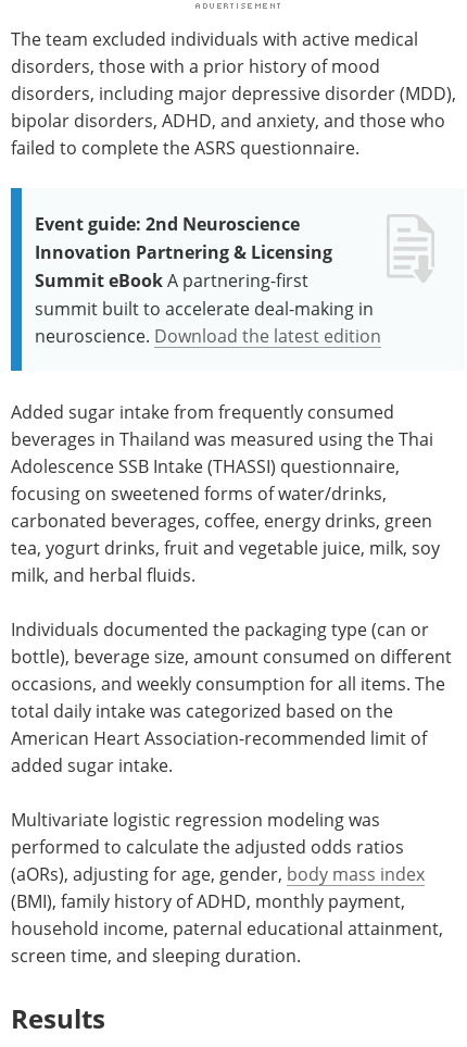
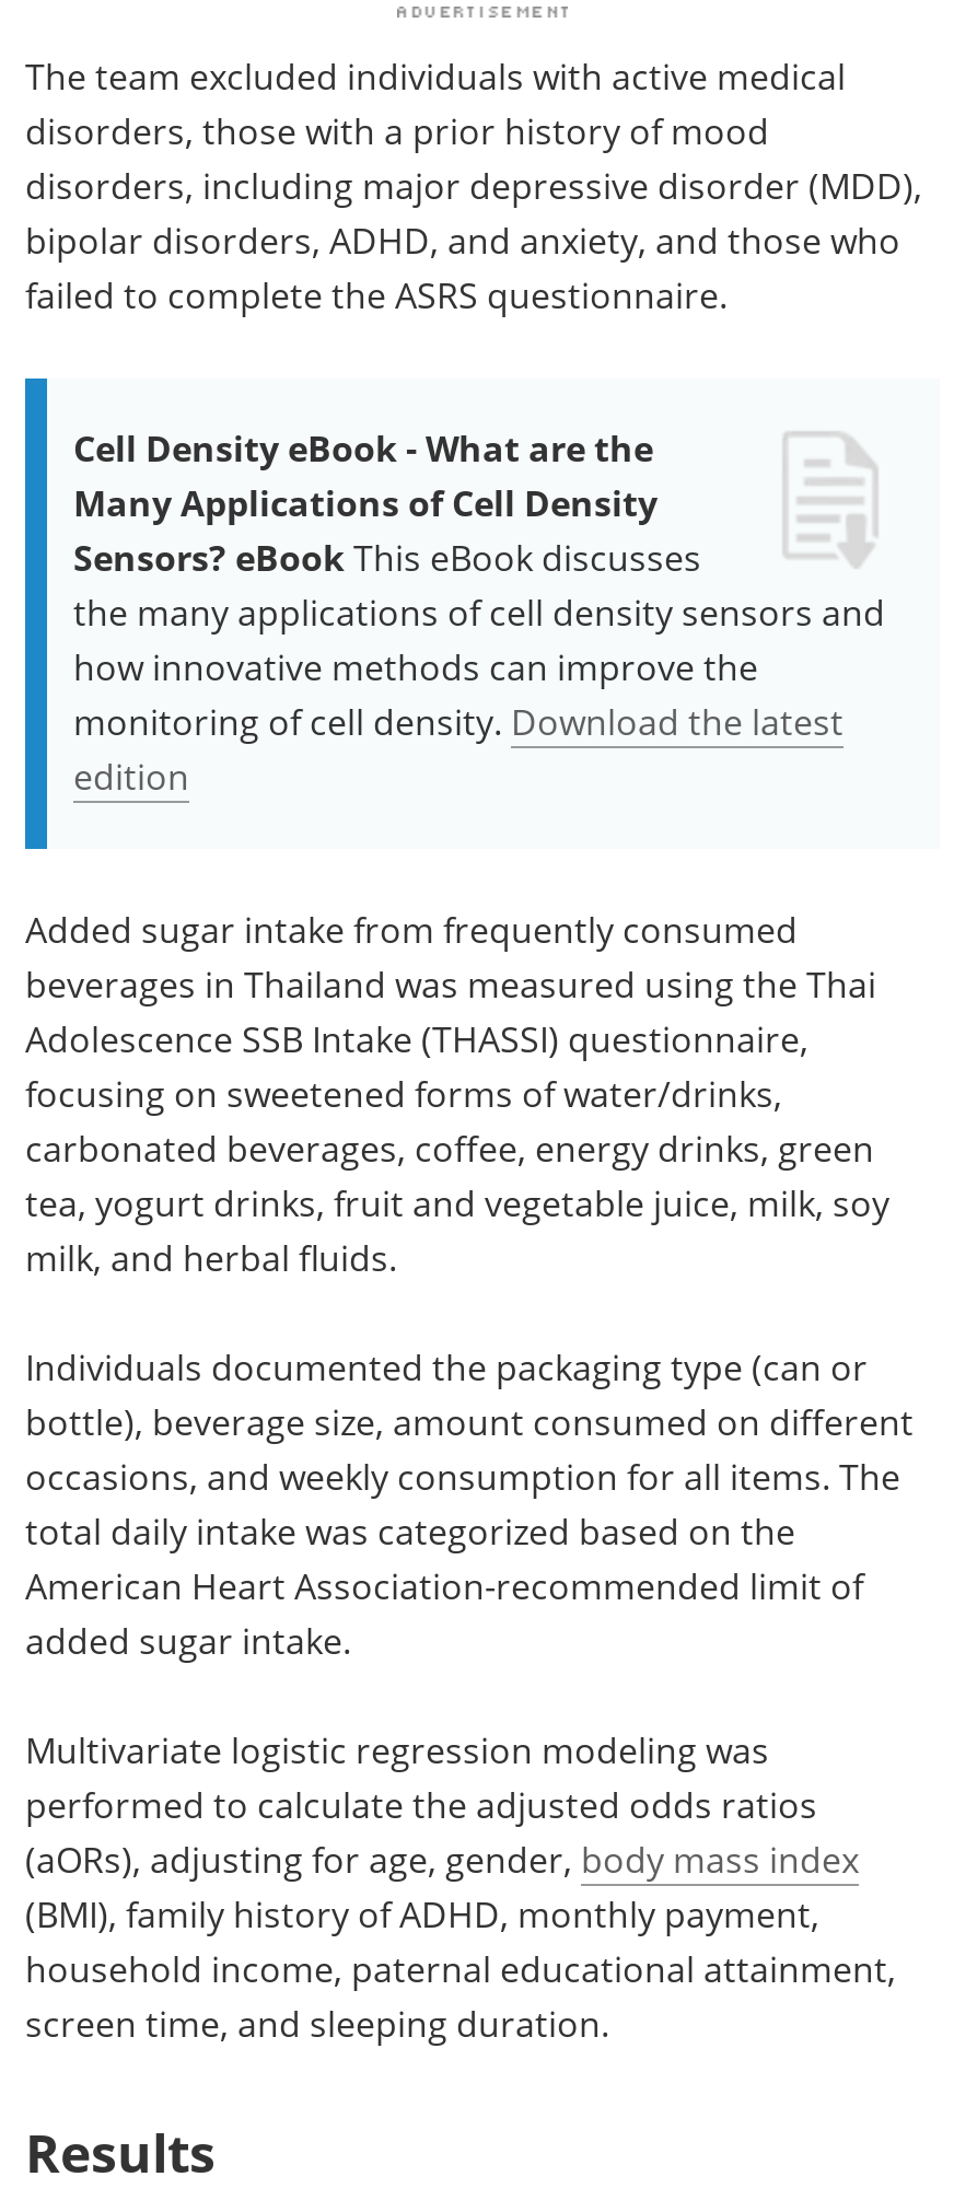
[35,212,381,347] Event guide: 2nd Neuroscience | Innovation Partnering & Licensing | Summit eBook A partnering-first | summit built to accelerate deal-making in | neuroscience. Download the latest edition -> [73,424,885,800] Cell Density eBook - What are the | Many Applications of Cell Density | Sensors? eBook This eBook discusses | the many applications of cell density sensors and | how innovative methods can improve the | monitoring of cell density. Download the latest | edition

